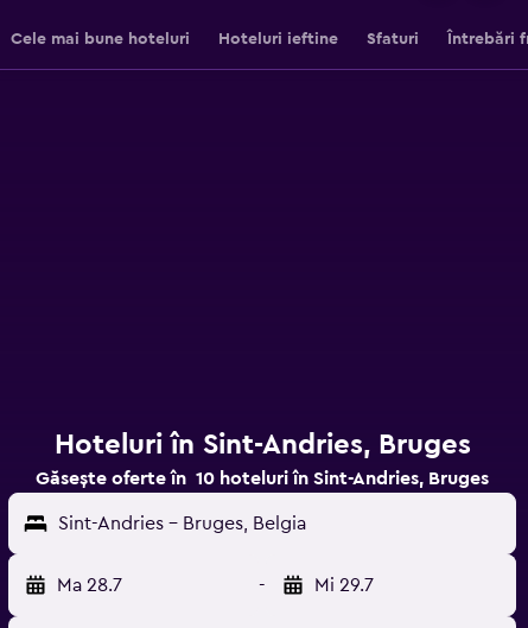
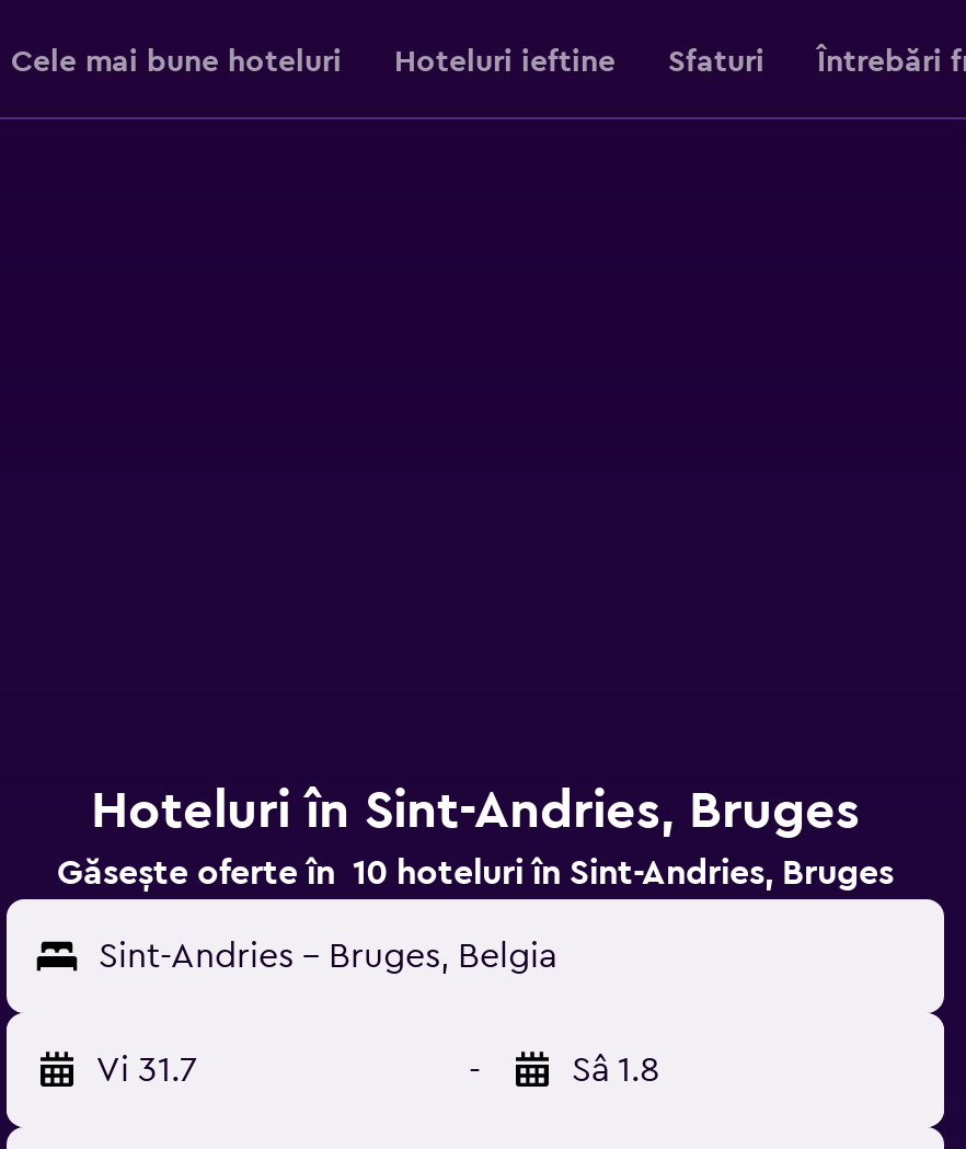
[57,576,122,595] Ma 28.7 -> [96,1053,197,1088] Vi 31.7
[314,576,374,595] Mi 29.7 -> [572,1053,659,1088] Sâ 1.8

